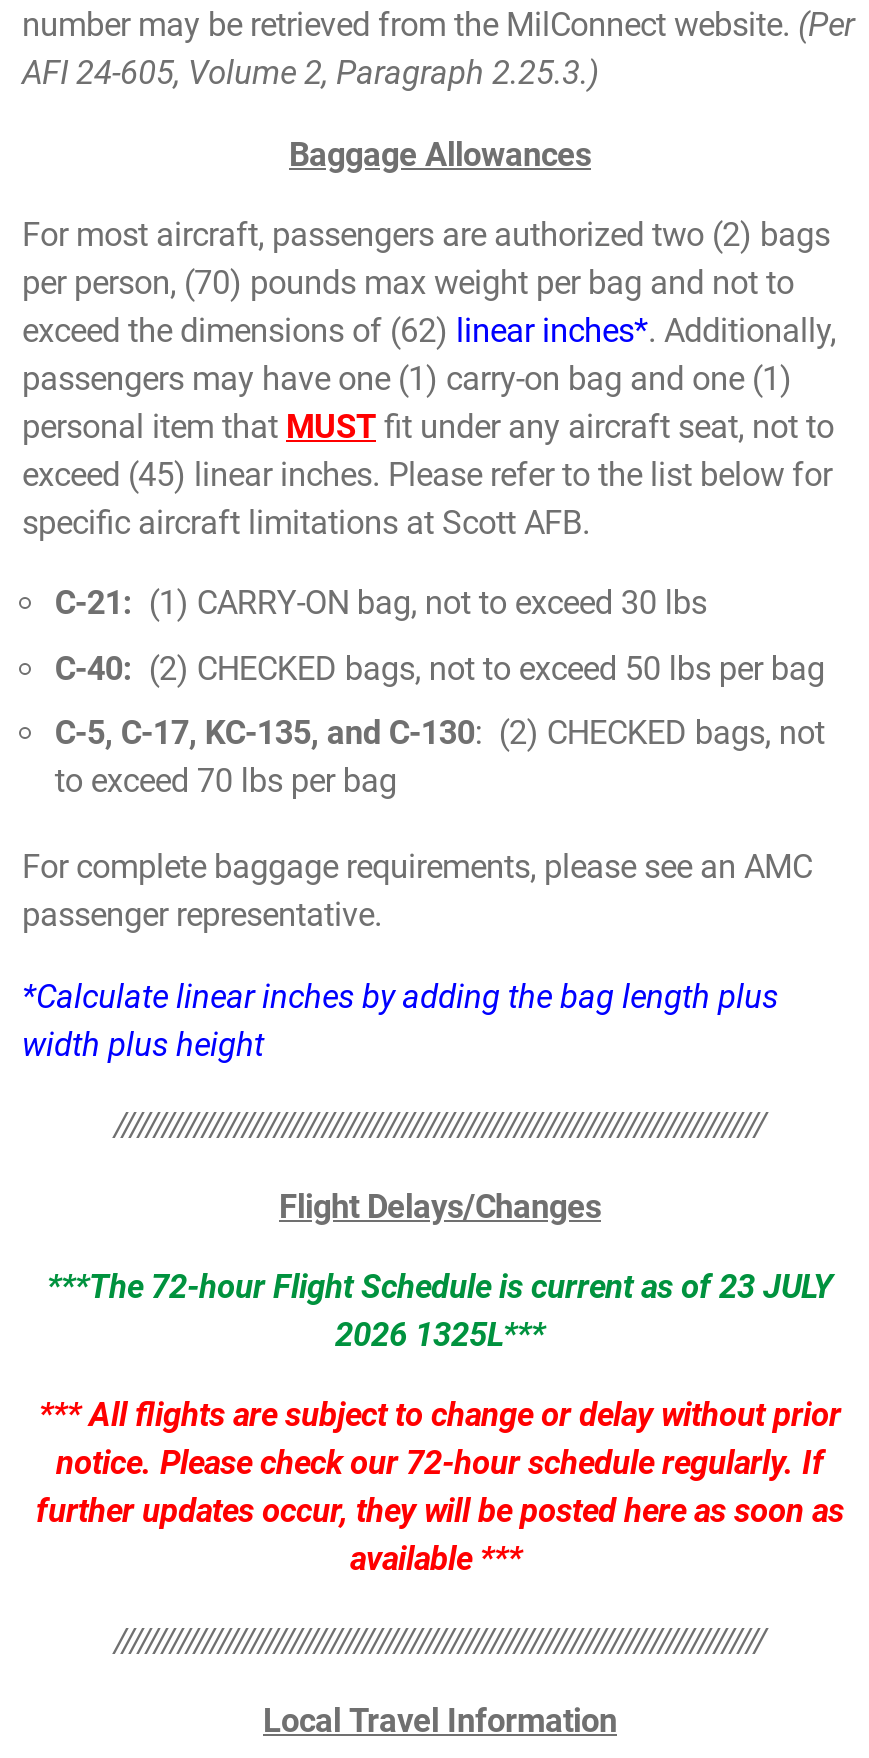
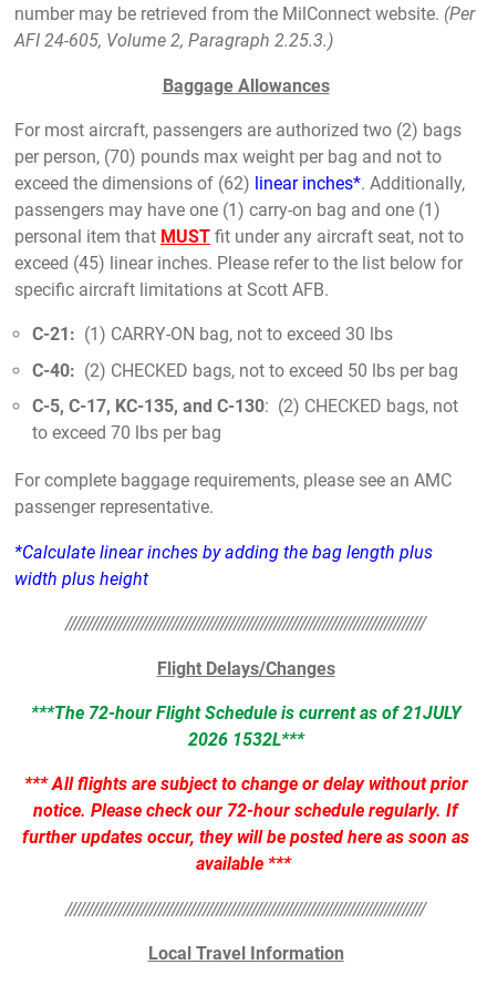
[47,1268,833,1354] ***The 72-hour Flight Schedule is current as of 23 JULY | 2026 1325L*** -> [30,702,461,750] ***The 72-hour Flight Schedule is current as of 21JULY | 2026 1532L***

